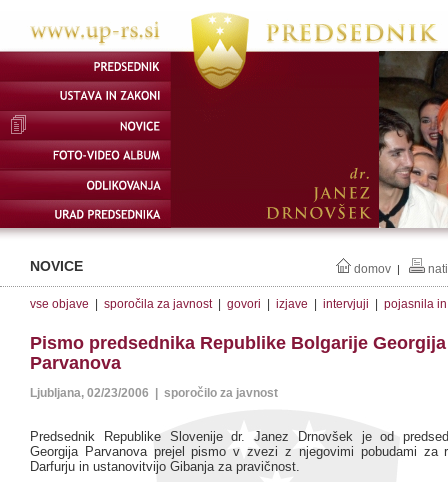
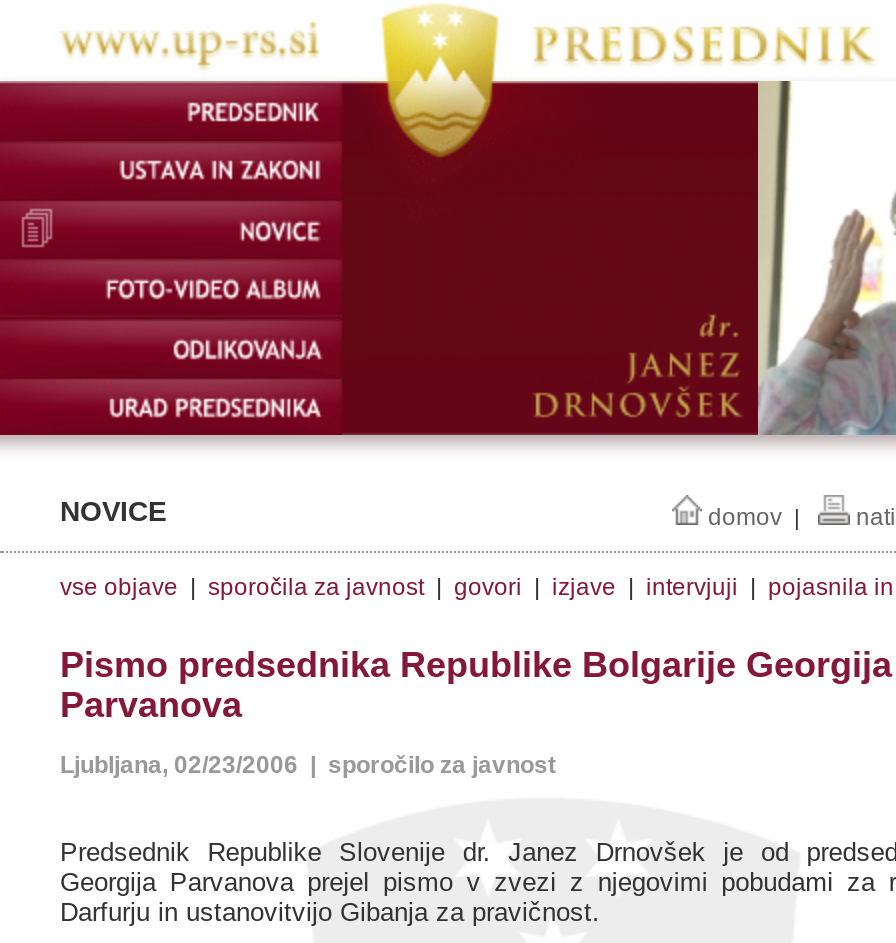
[378,50,445,228] [image] -> [756,81,890,437] [image]

